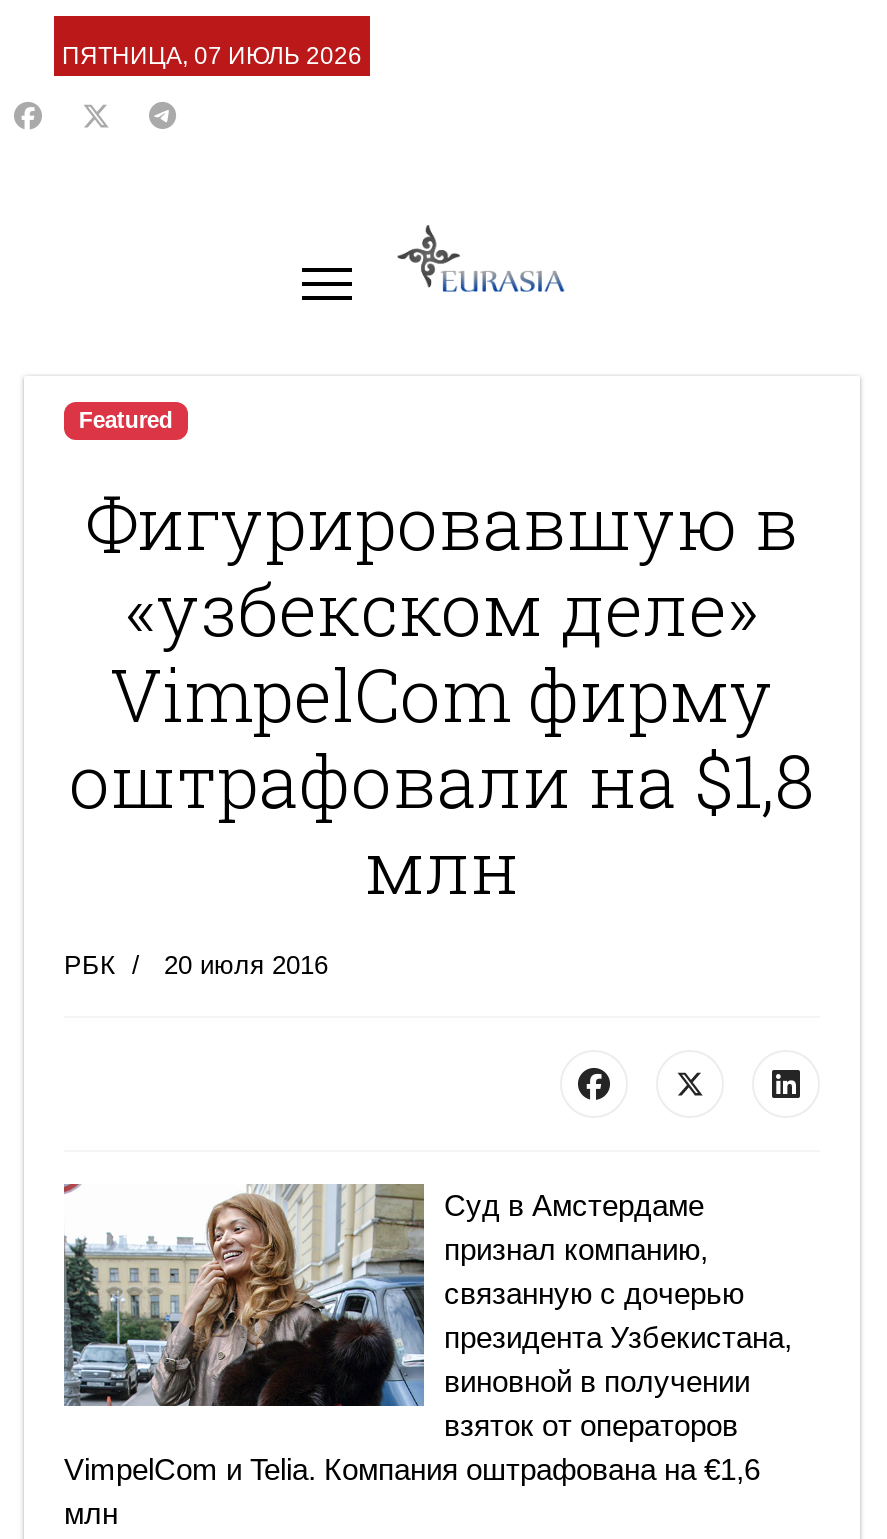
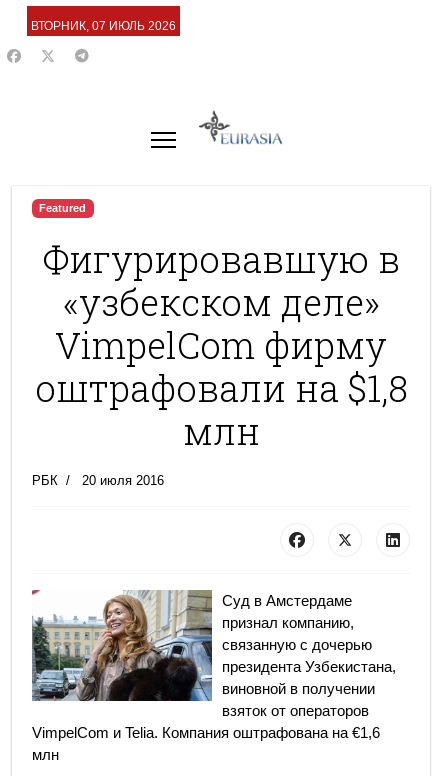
[62,42,362,70] ПЯТНИЦА, 07 ИЮЛЬ 2026 -> [31,19,176,33] ВТОРНИК, 07 ИЮЛЬ 2026

